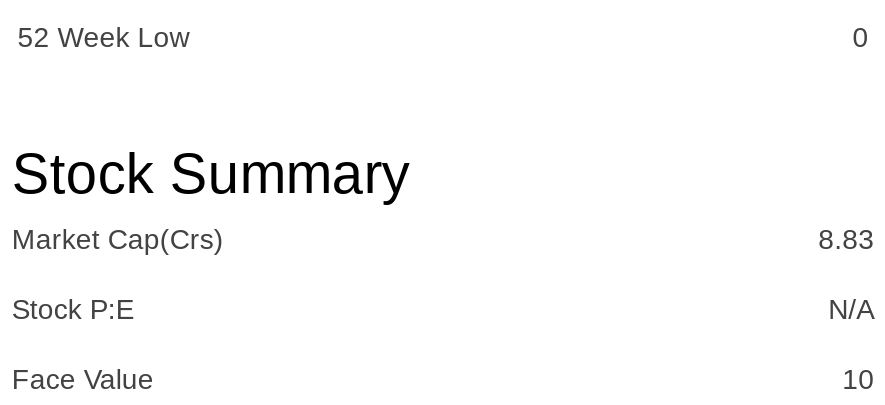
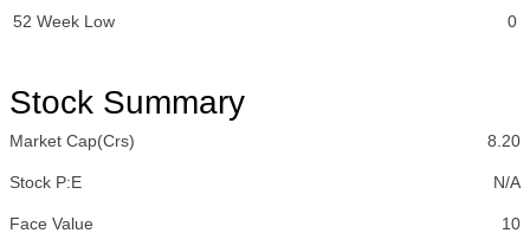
[818,223,874,255] 8.83 -> [487,131,520,150] 8.20

